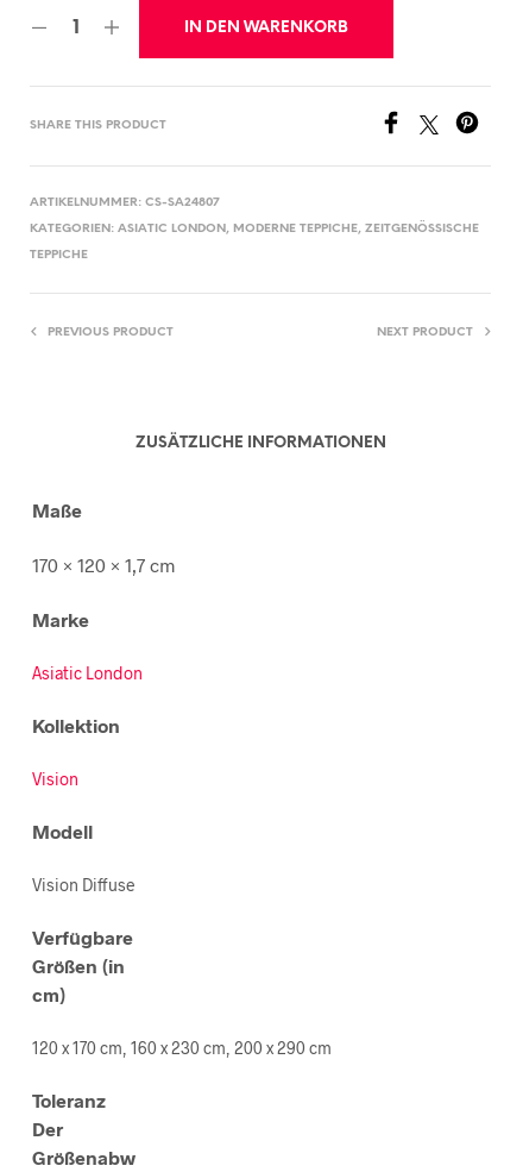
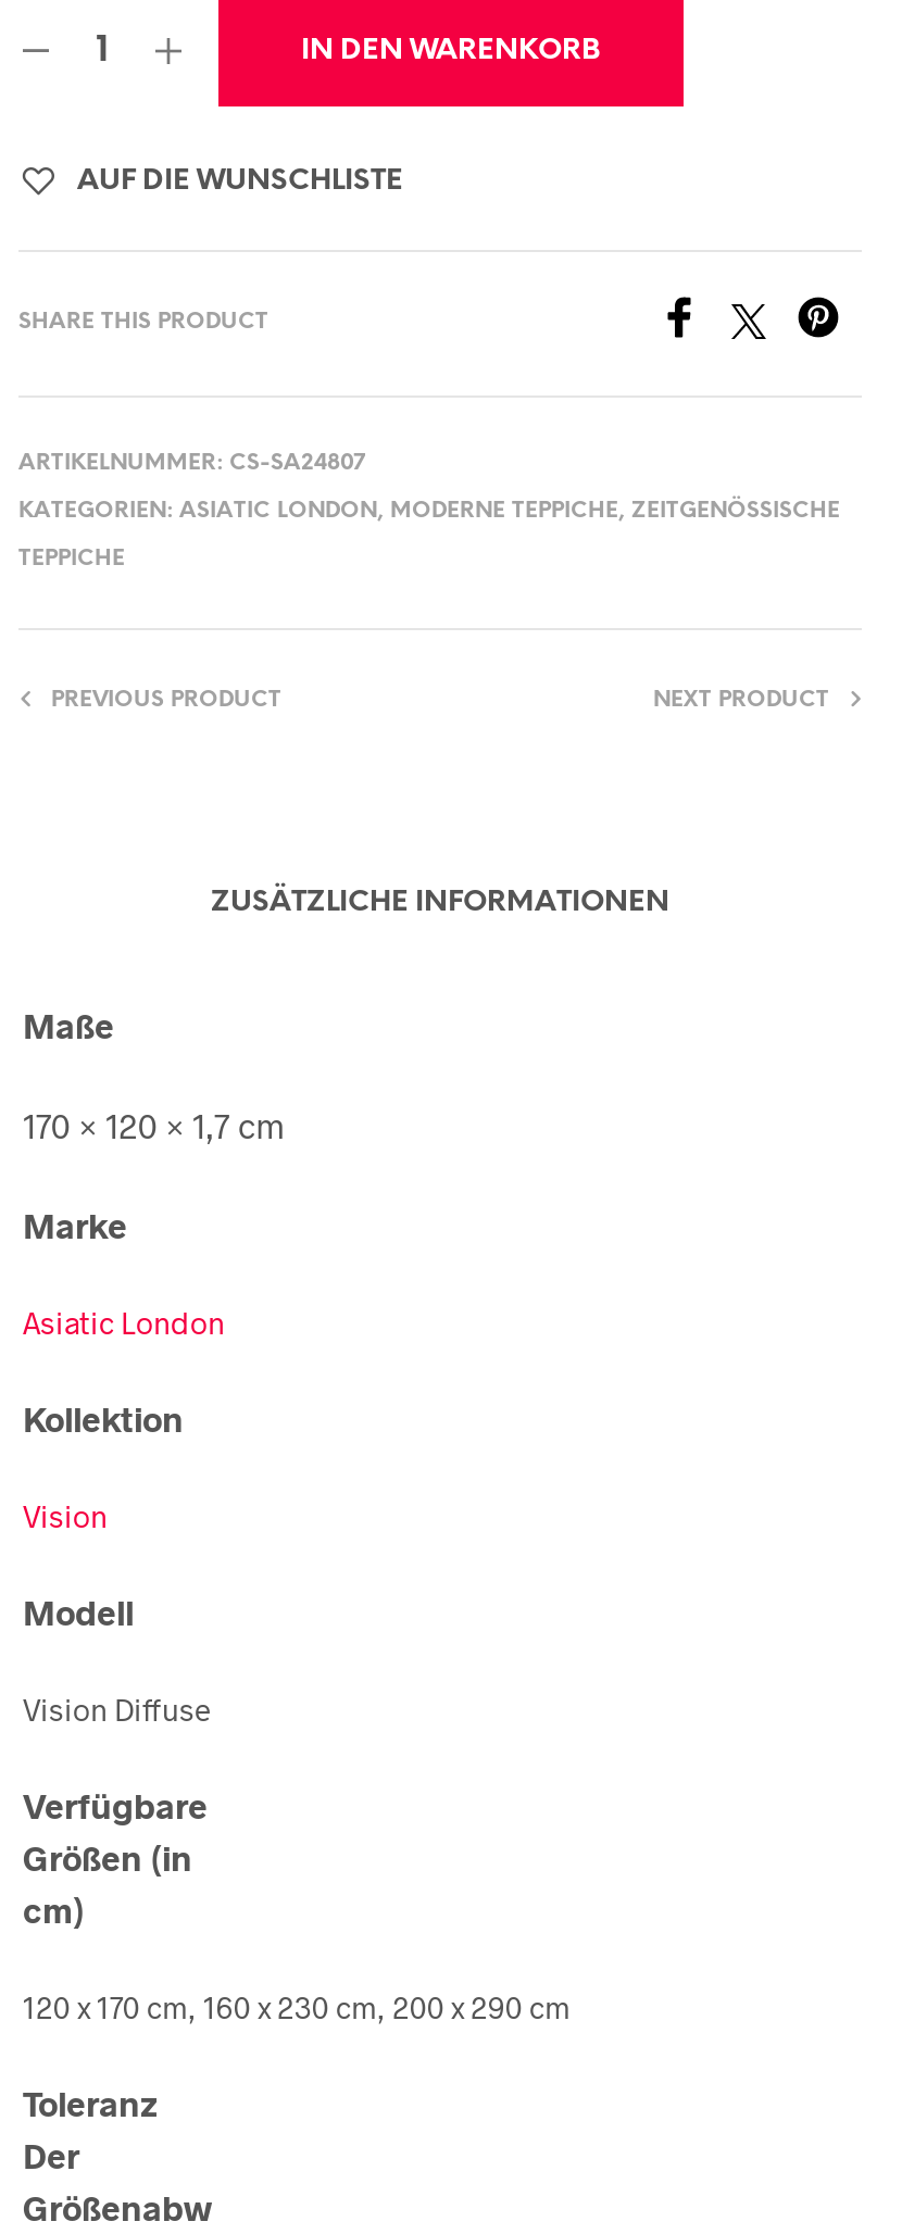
none -> [77,166,403,194] AUF DIE WUNSCHLISTE

